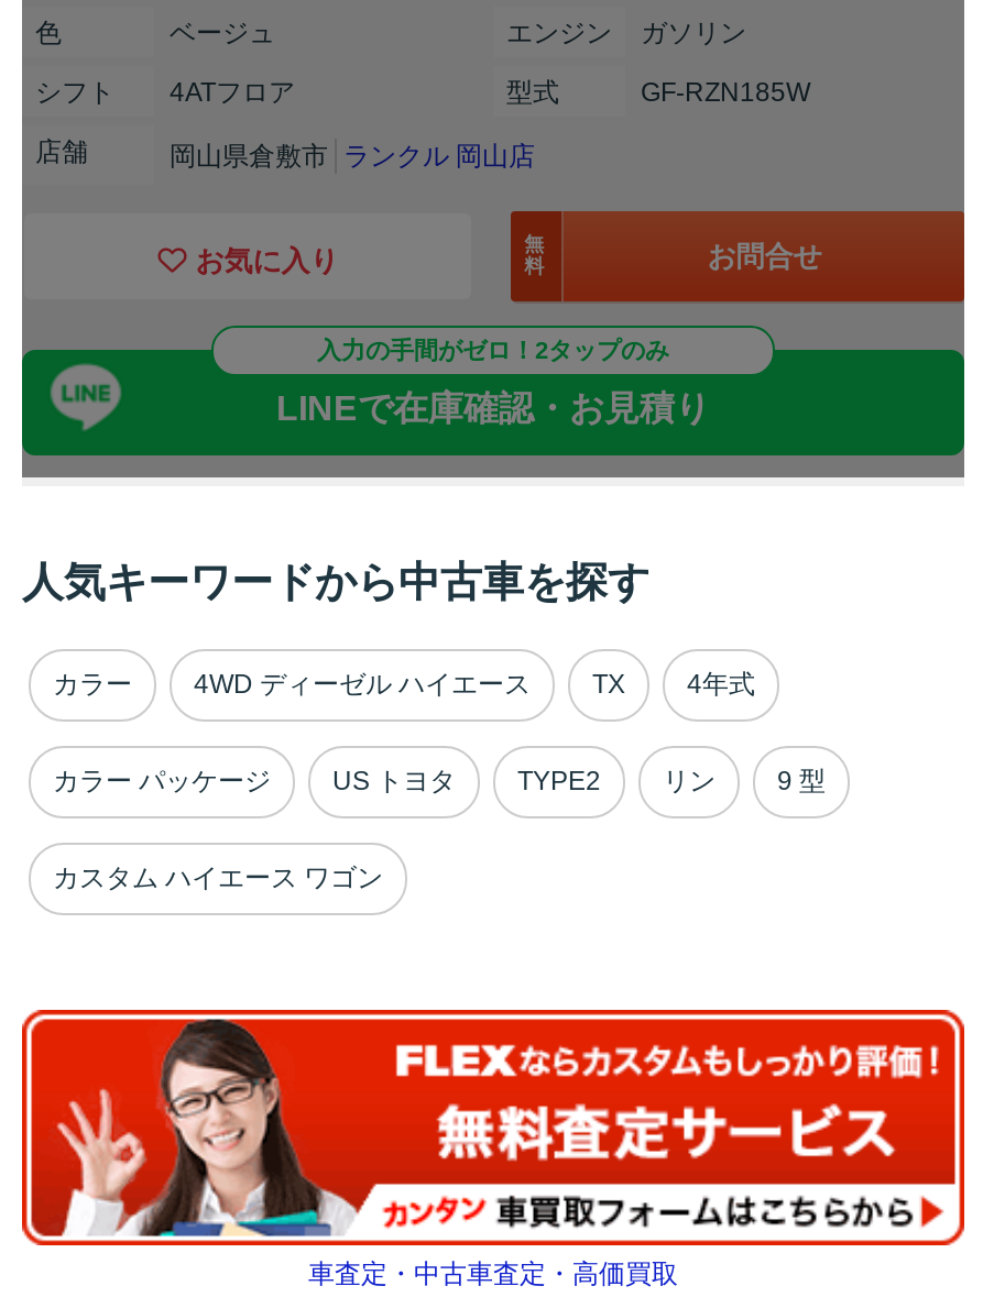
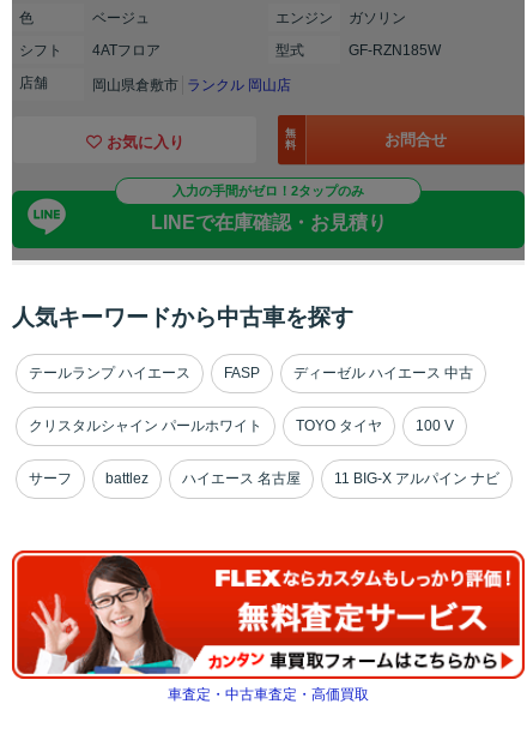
[53,668,755,699] カラー | 4WD ディーゼル ハイエース | TX | 4年式 -> [29,364,473,381] テールランプ ハイエース | FASP | ディーゼル ハイエース 中古
[53,765,826,795] カラー パッケージ | US トヨタ | TYPE2 | リン | 9 型 -> [29,417,454,434] クリスタルシャイン パールホワイト | TOYO タイヤ | 100 V
[53,861,383,892] カスタム ハイエース ワゴン -> [29,470,499,486] サーフ | battlez | ハイエース 名古屋 | 11 BIG-X アルパイン ナビ

